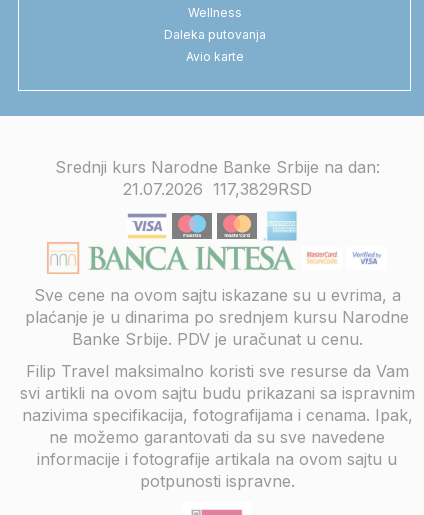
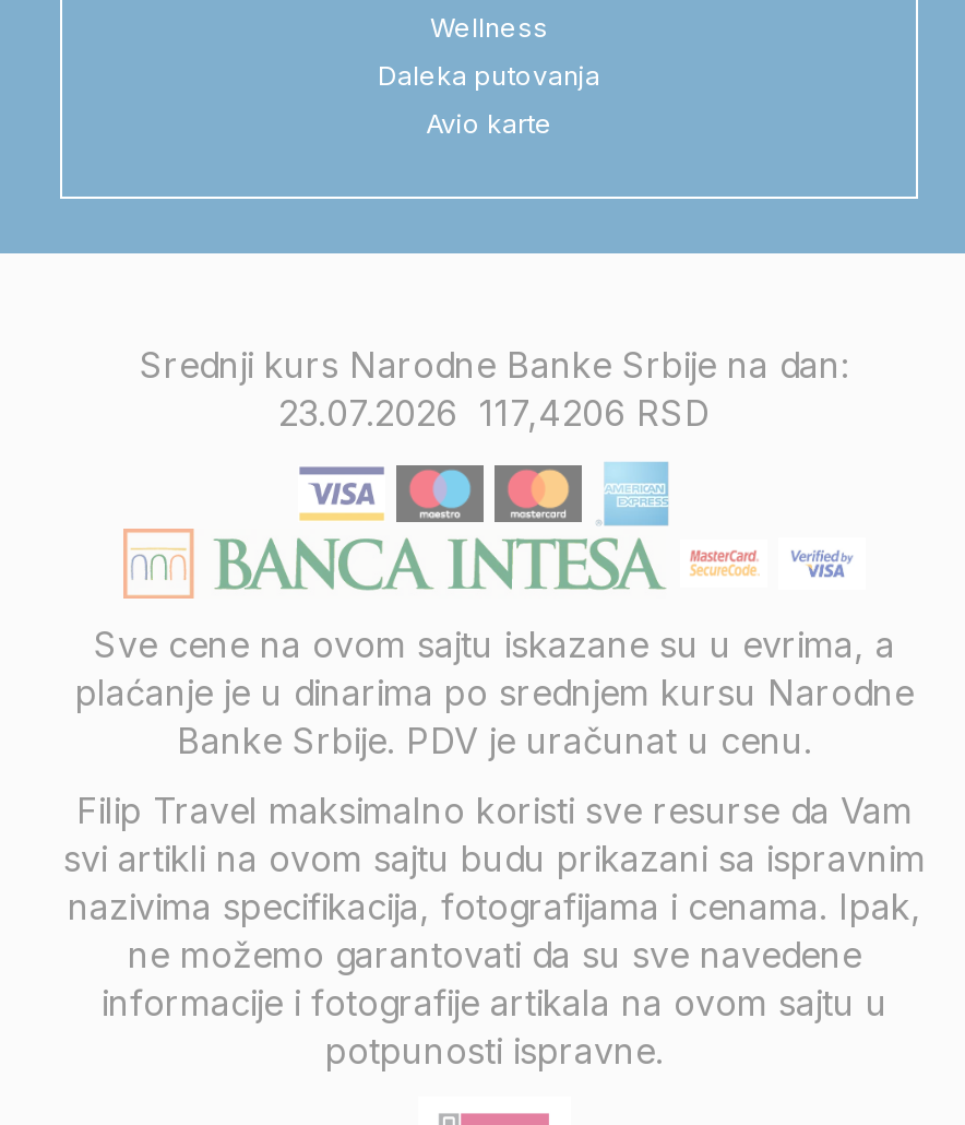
[122,179,311,199] 21.07.2026 117,3829 RSD -> [278,390,711,434] 23.07.2026 117,4206 RSD

